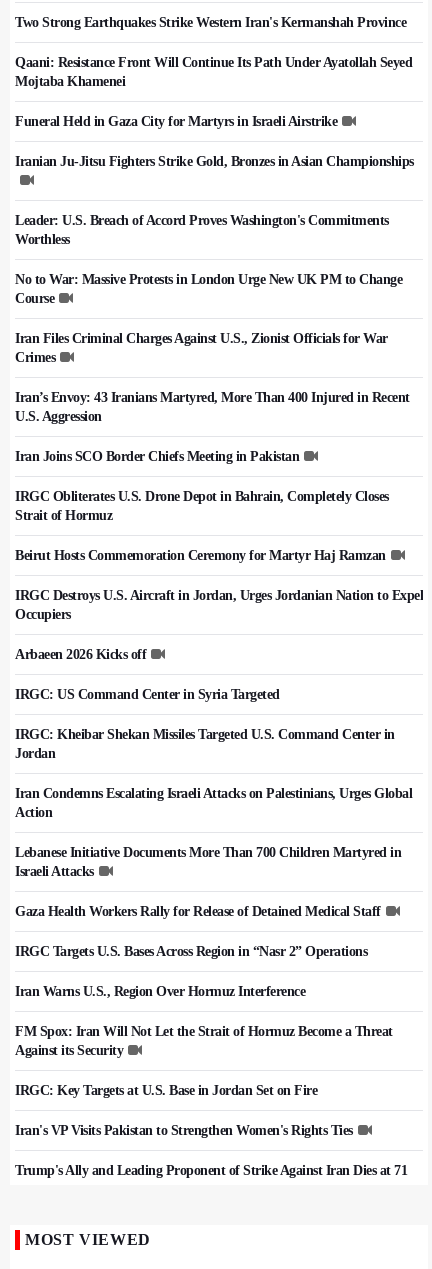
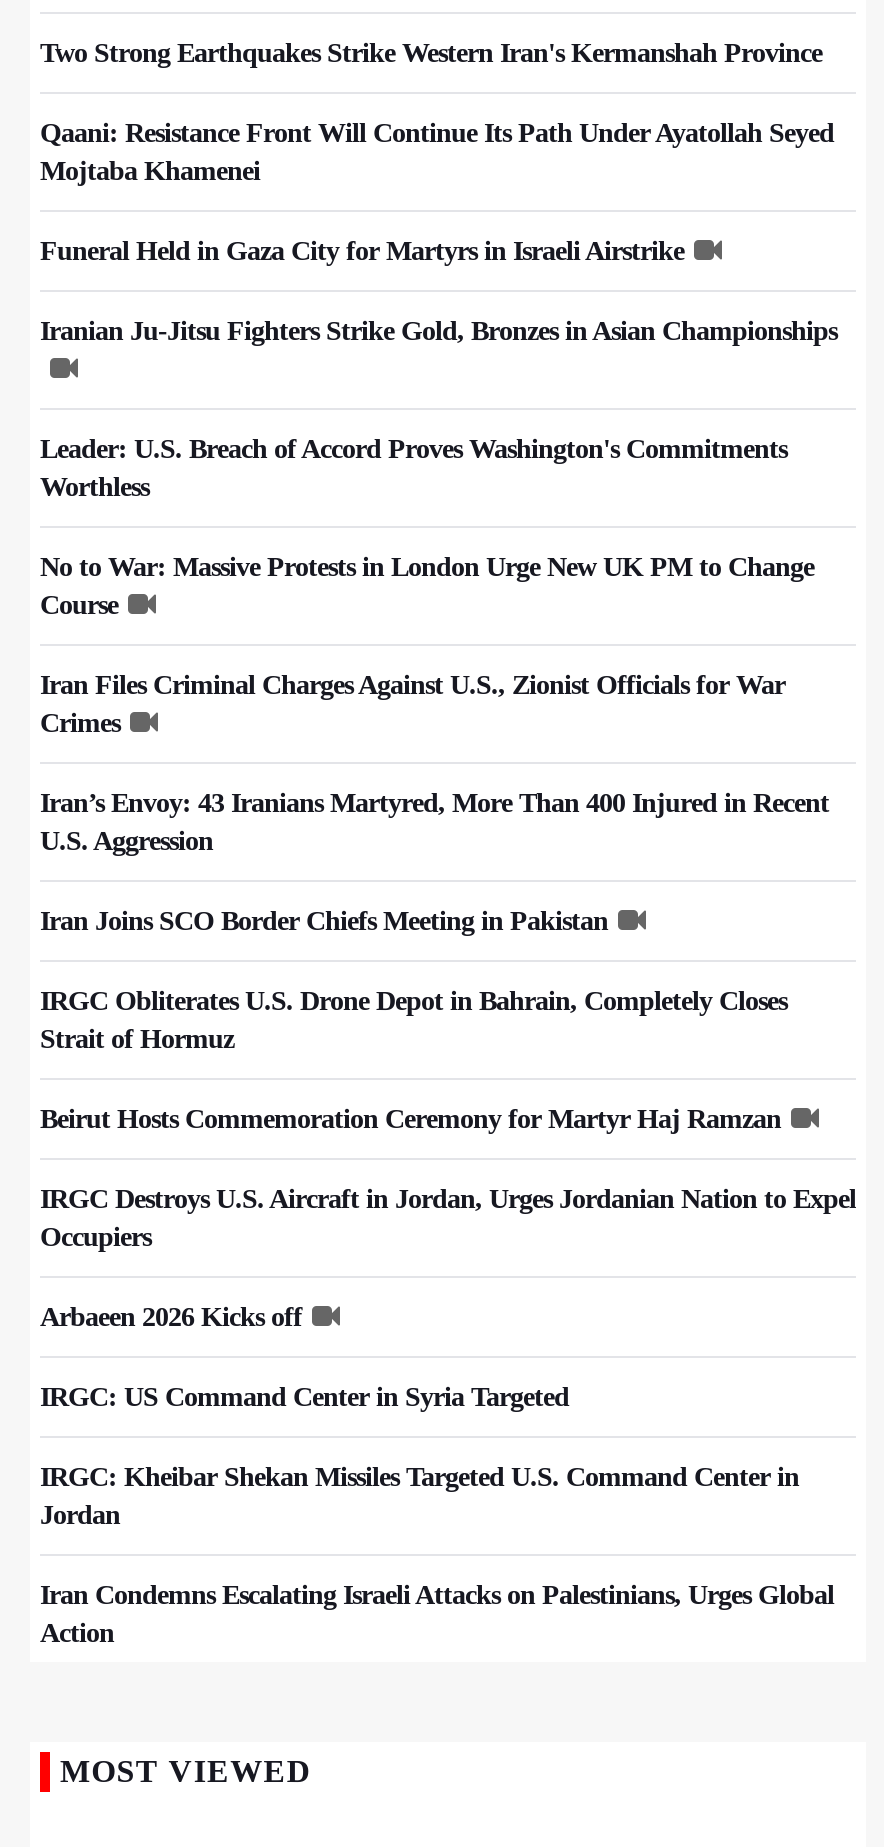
[15,844,407,1177] Lebanese Initiative Documents More Than 700 Children Martyred in | Israeli Attacks | Gaza Health Workers Rally for Release of Detained Medical Staff | IRGC Targets U.S. Bases Across Region in “Nasr 2” Operations | Iran Warns U.S., Region Over Hormuz Interference | FM Spox: Iran Will Not Let the Strait of Hormuz Become a Threat | Against its Security | IRGC: Key Targets at U.S. Base in Jordan Set on Fire | Iran's VP Visits Pakistan to Strengthen Women's Rights Ties | Trump's Ally and Leading Proponent of Strike Against Iran Dies at 71 -> none

